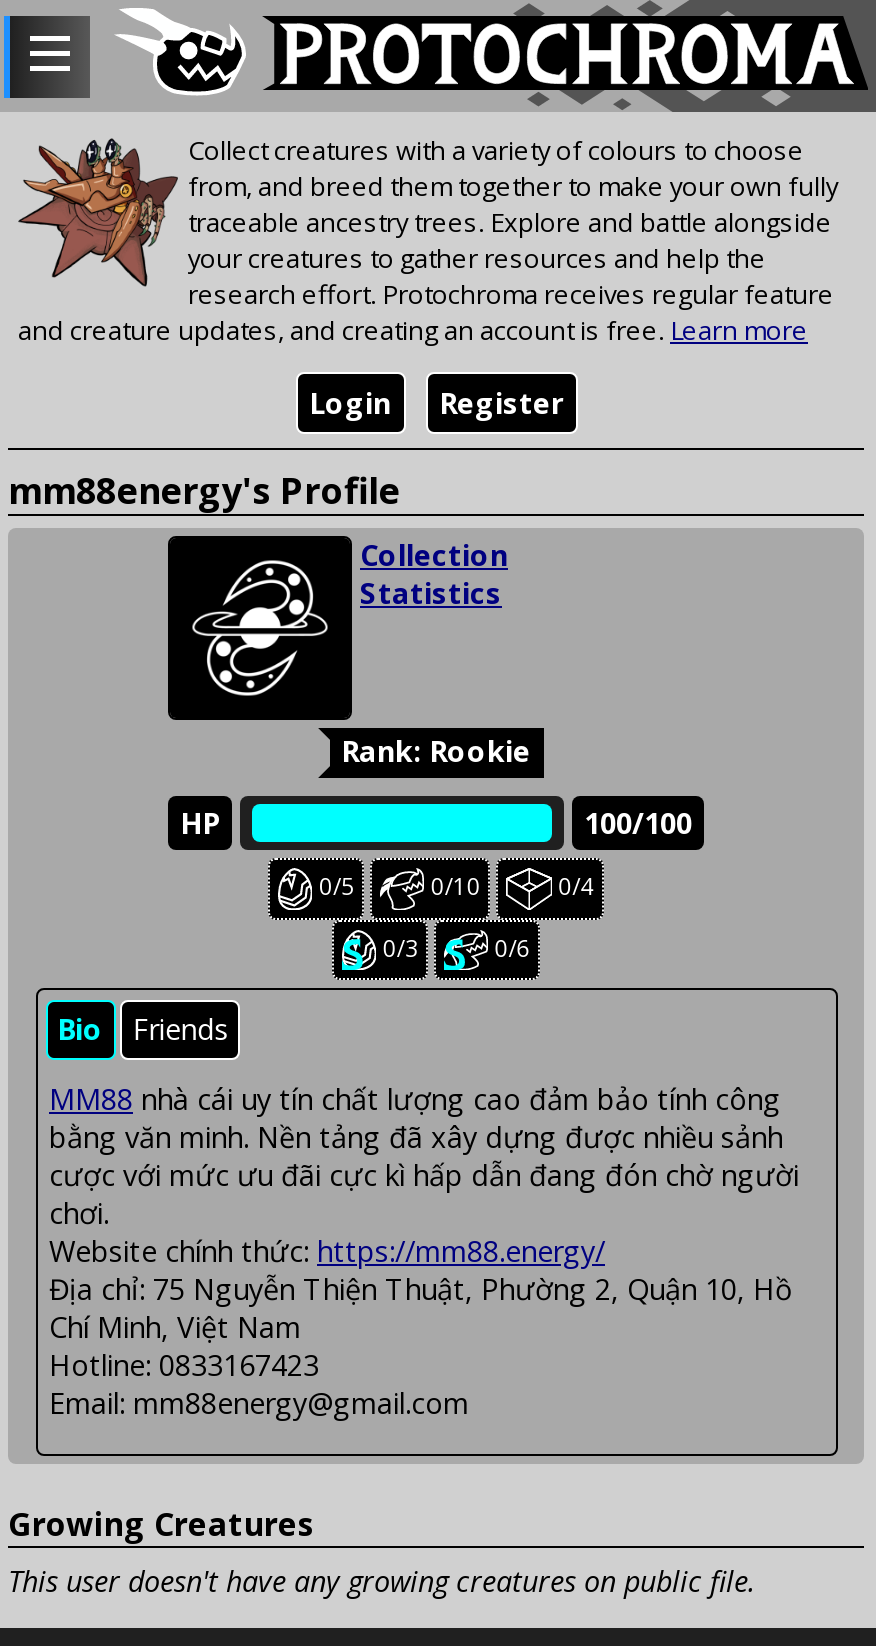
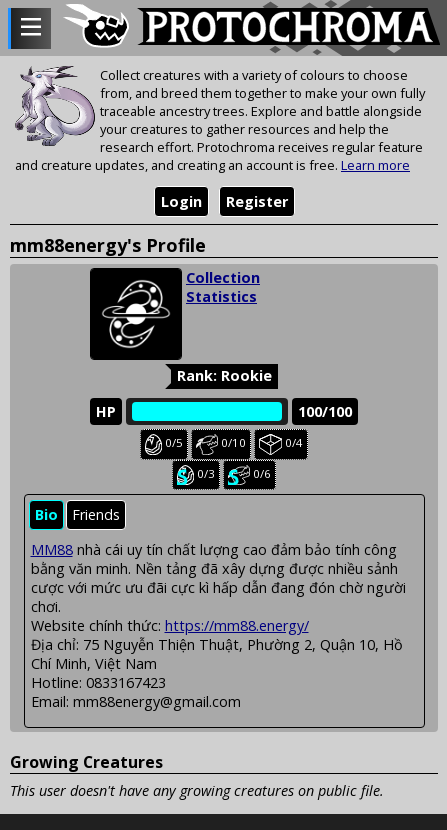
[18,132,180,292] [image] -> [14,65,96,147] [image]

